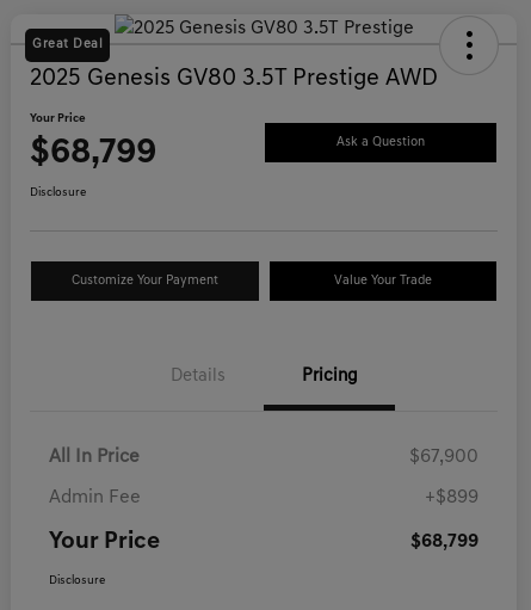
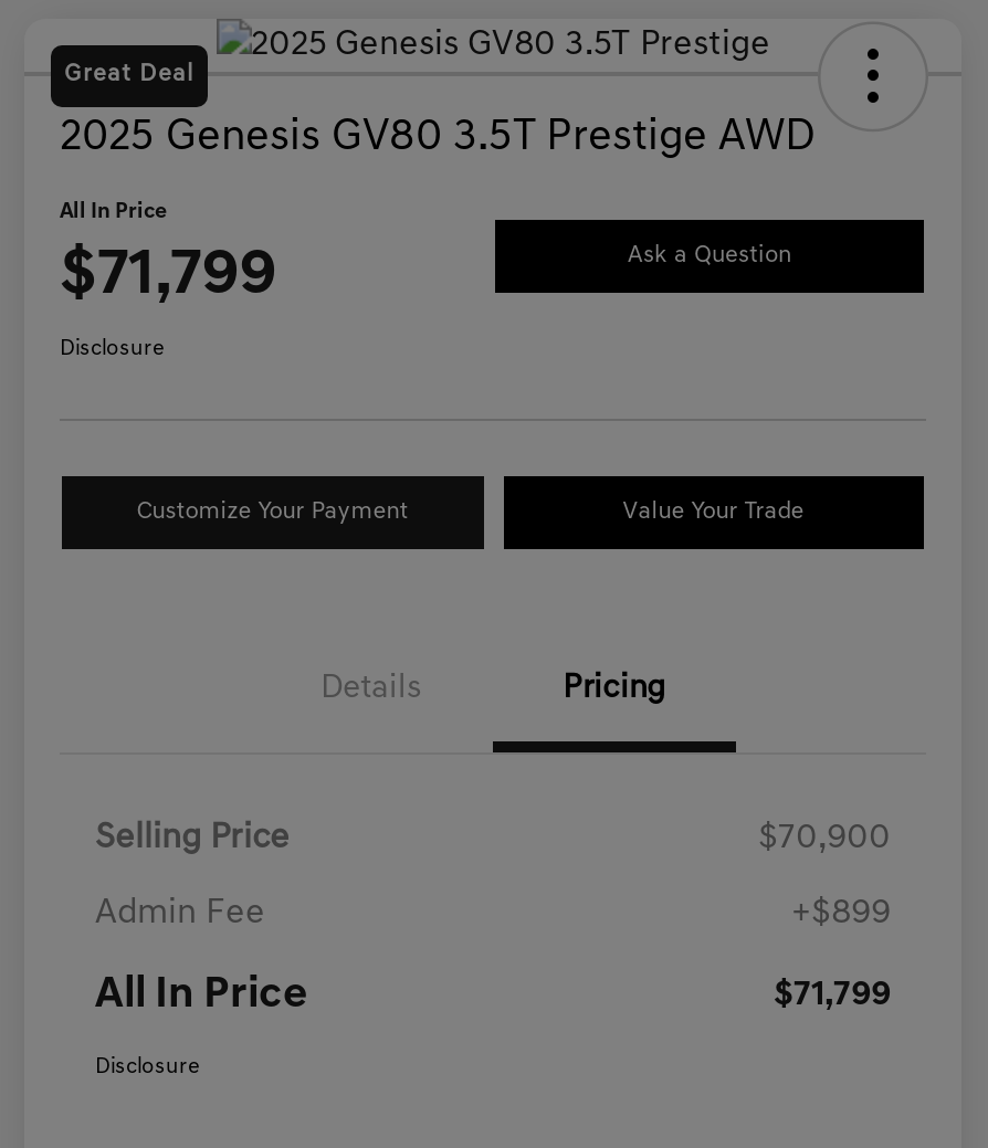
[30,112,156,172] Your Price | $68,799 -> [60,200,276,311] All In Price | $71,799
[49,448,478,467] All In Price | $67,900 -> [95,821,891,857] Selling Price | $70,900
[49,530,478,554] Your Price | $68,799 -> [95,974,891,1018] All In Price | $71,799

